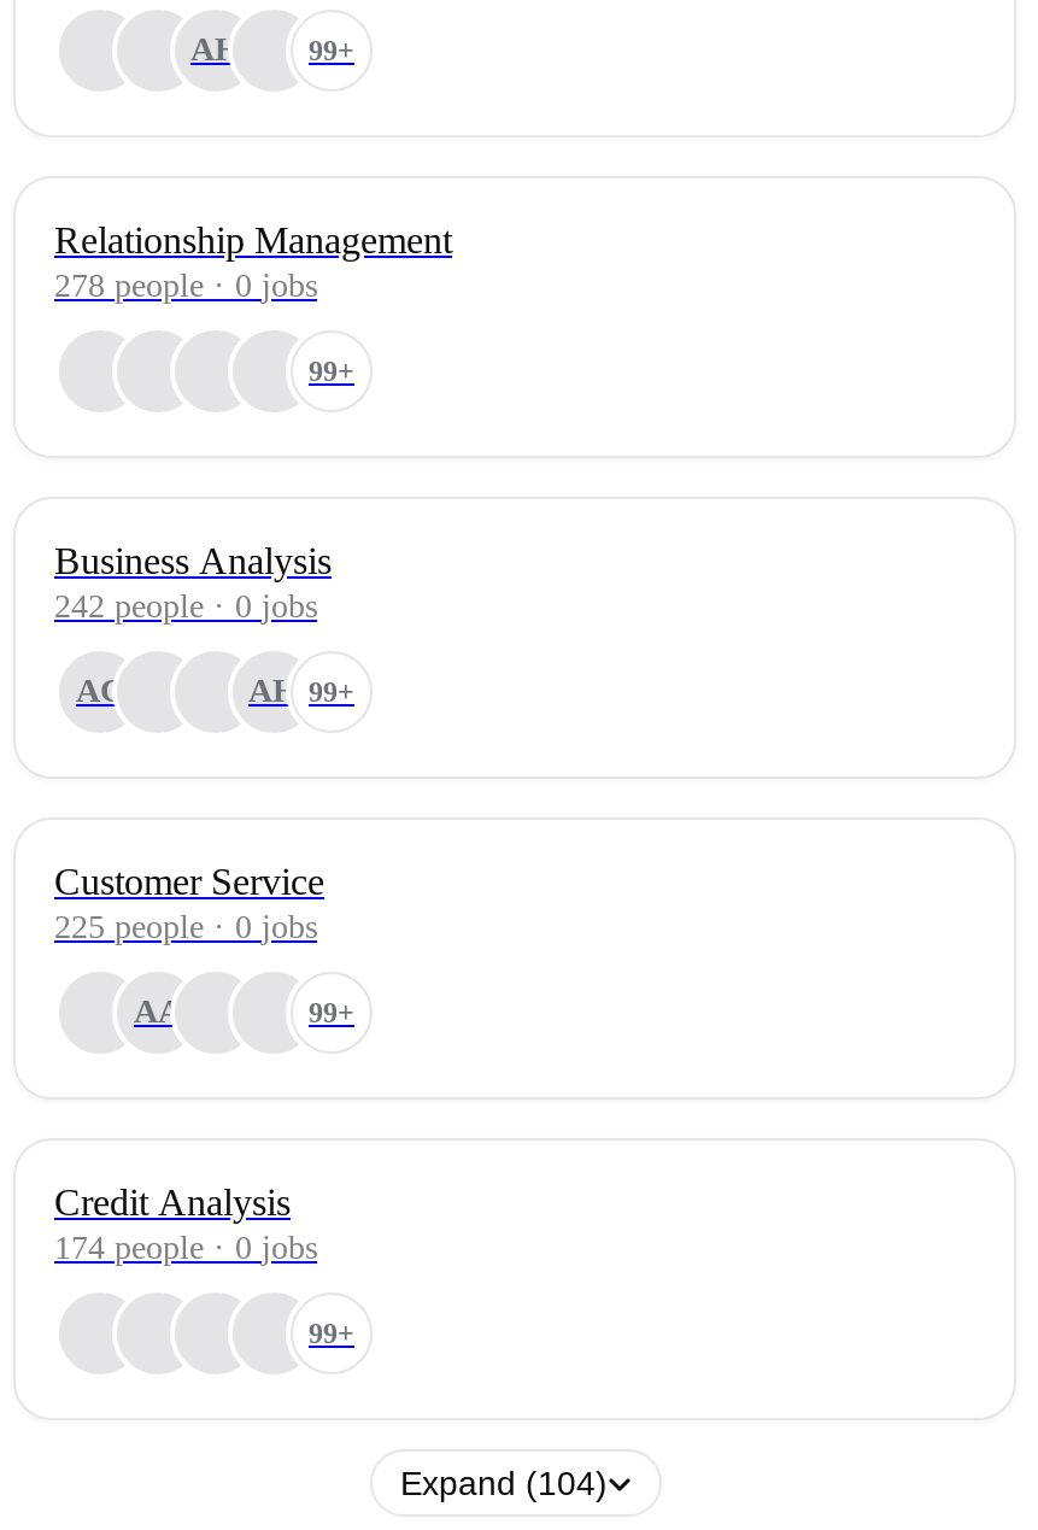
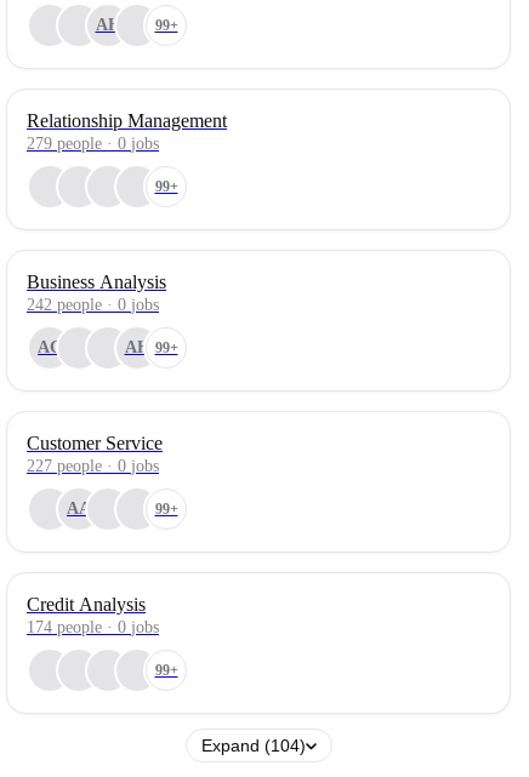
[54,268,317,304] 278 people · 0 jobs -> [27,135,159,153] 279 people · 0 jobs
[54,909,317,945] 225 people · 0 jobs -> [27,457,159,475] 227 people · 0 jobs

